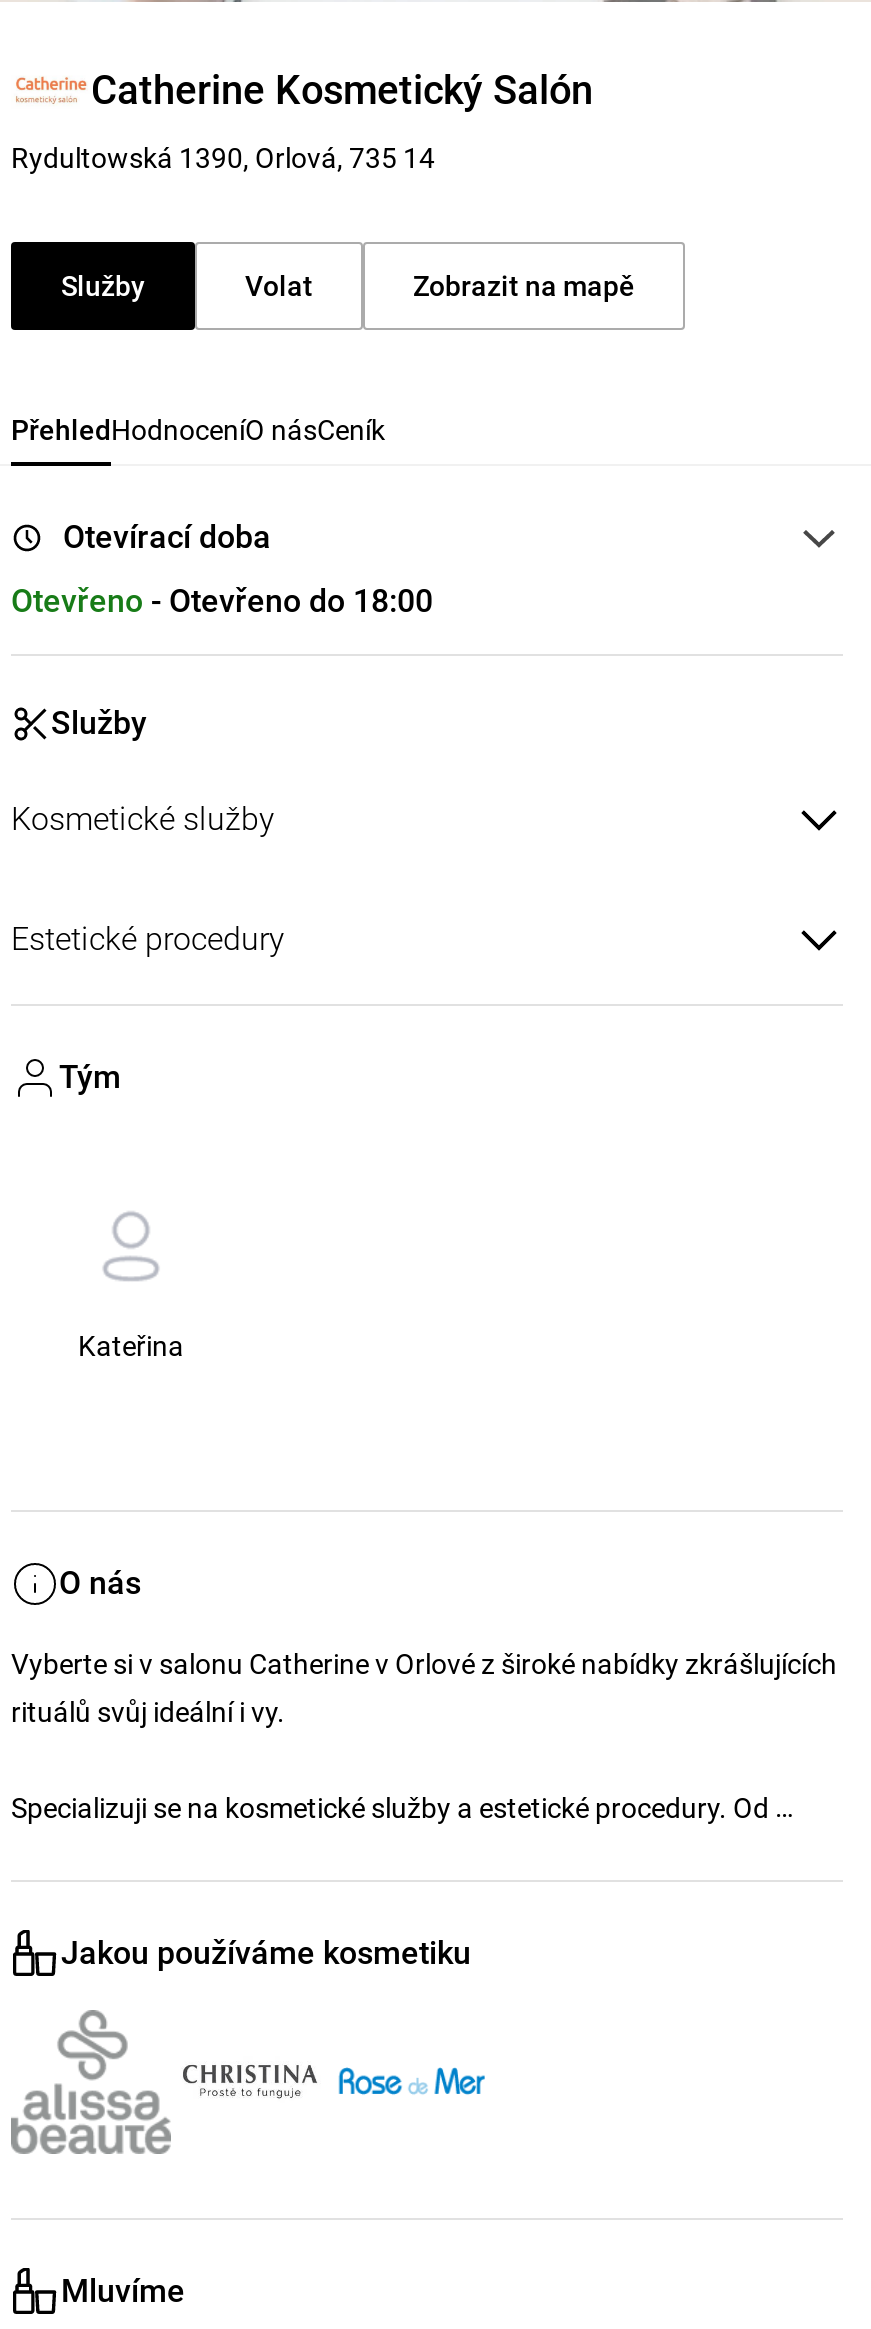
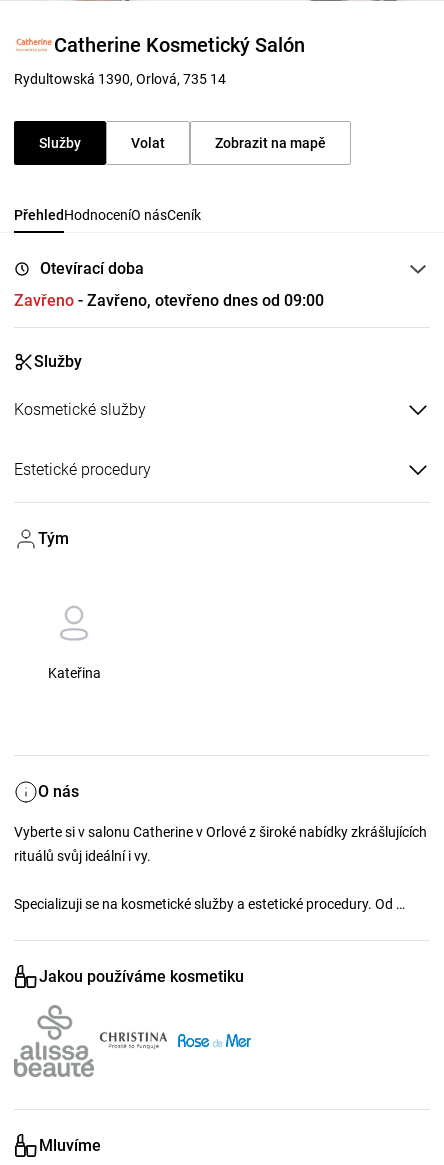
[11,581,433,619] Otevřeno - Otevřeno do 18:00 -> [14,290,324,309] Zavřeno - Zavřeno, otevřeno dnes od 09:00

